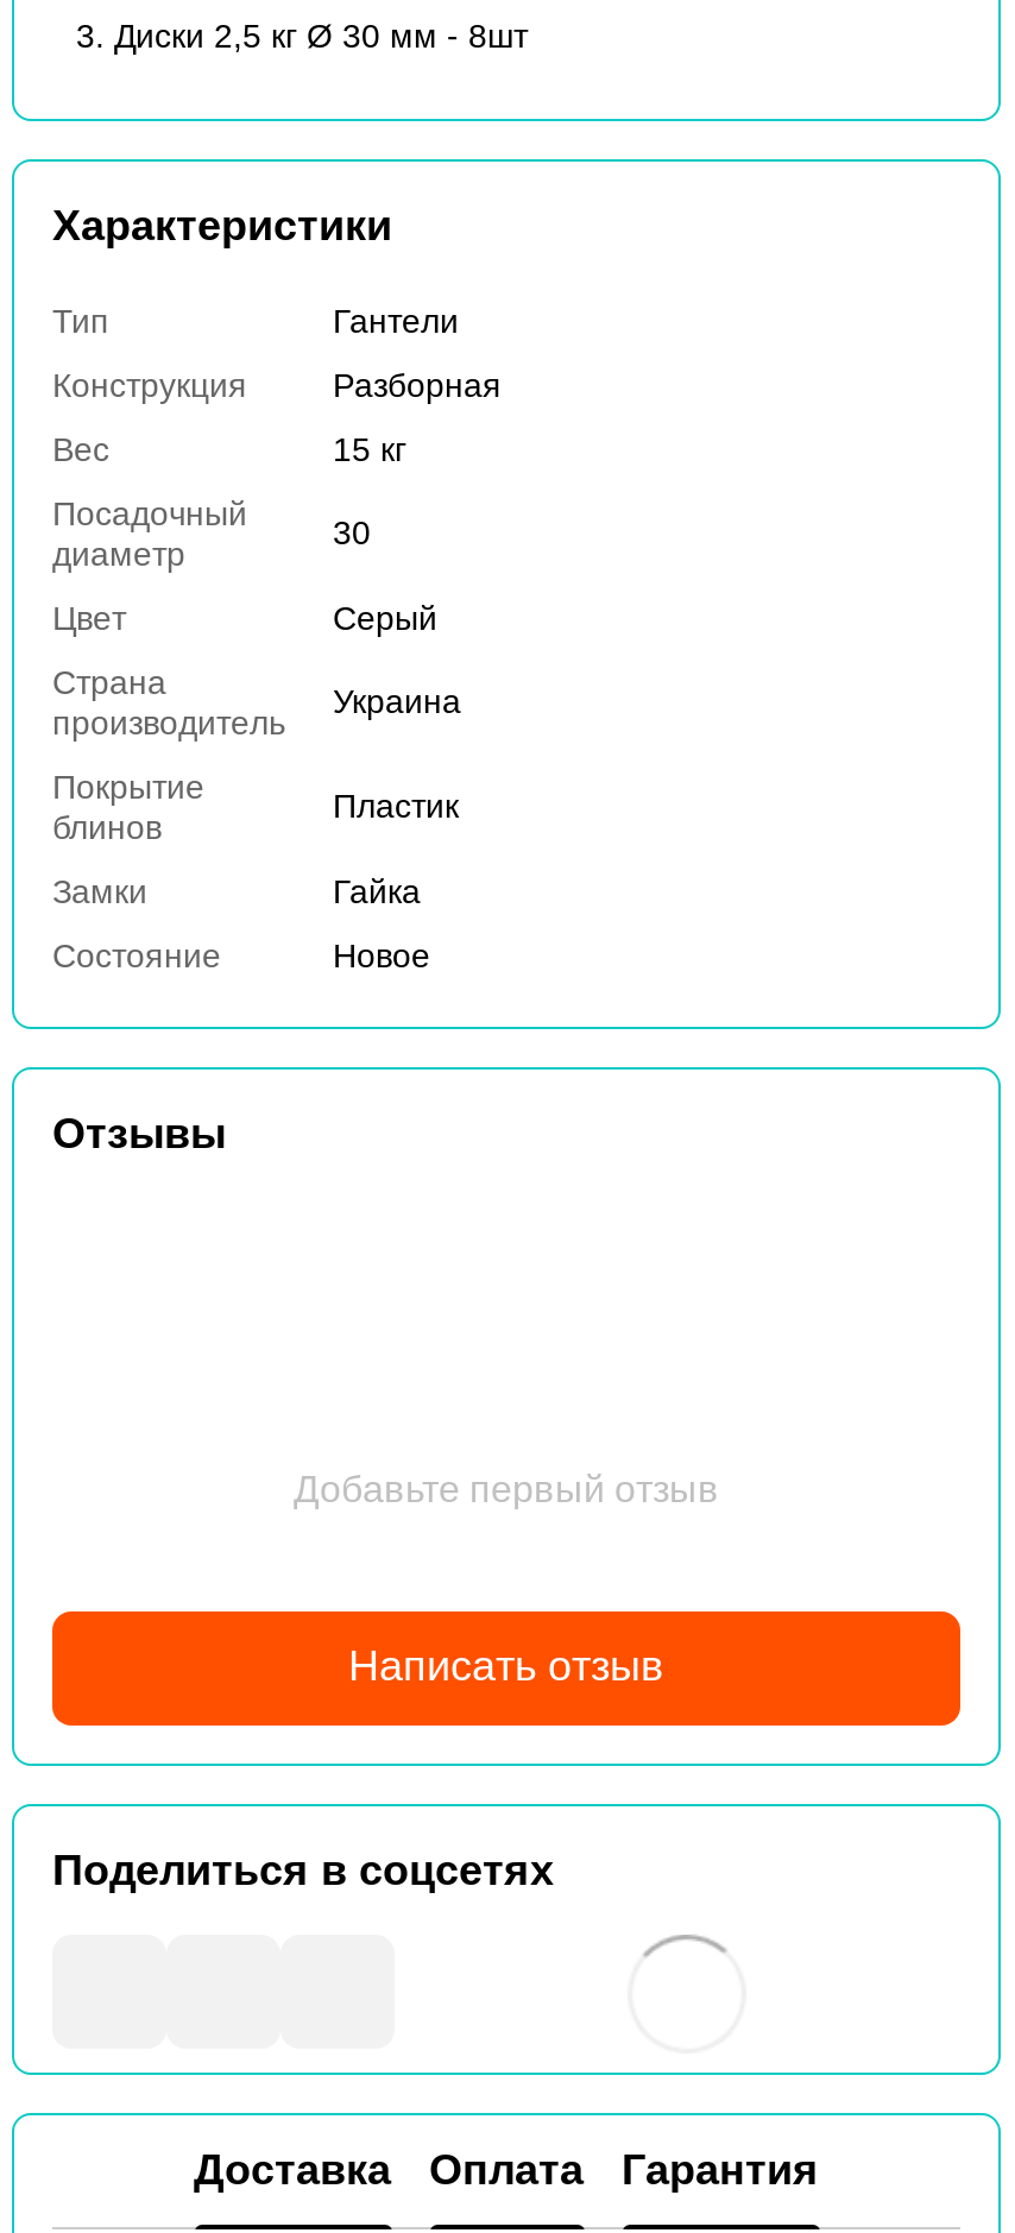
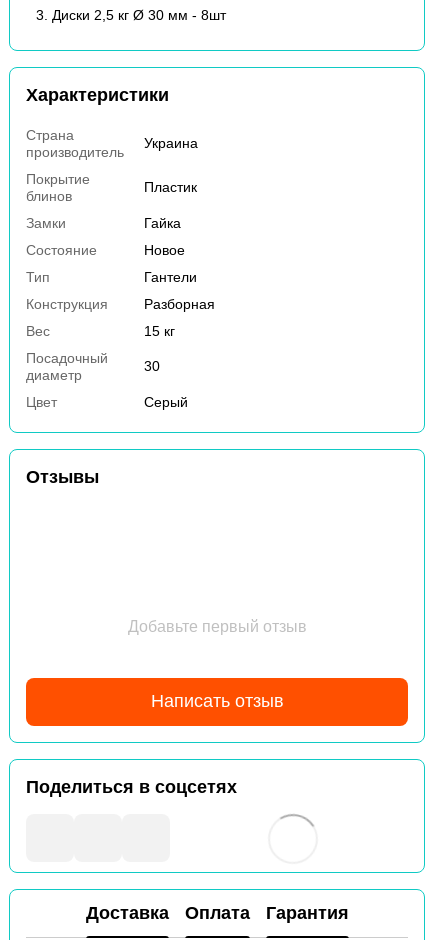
moved [52,301,502,636] -> [26,269,215,410]: Тип | Гантели | Конструкция | ... | Цвет | Серый
moved [52,662,285,741] -> [26,127,124,160]: Страна | производитель
moved [52,681,461,845] -> [26,135,198,204]: Украина | Покрытие | блинов
moved [52,786,459,974] -> [26,179,197,258]: Пластик | Замки | Гайка | Состояние | Новое

